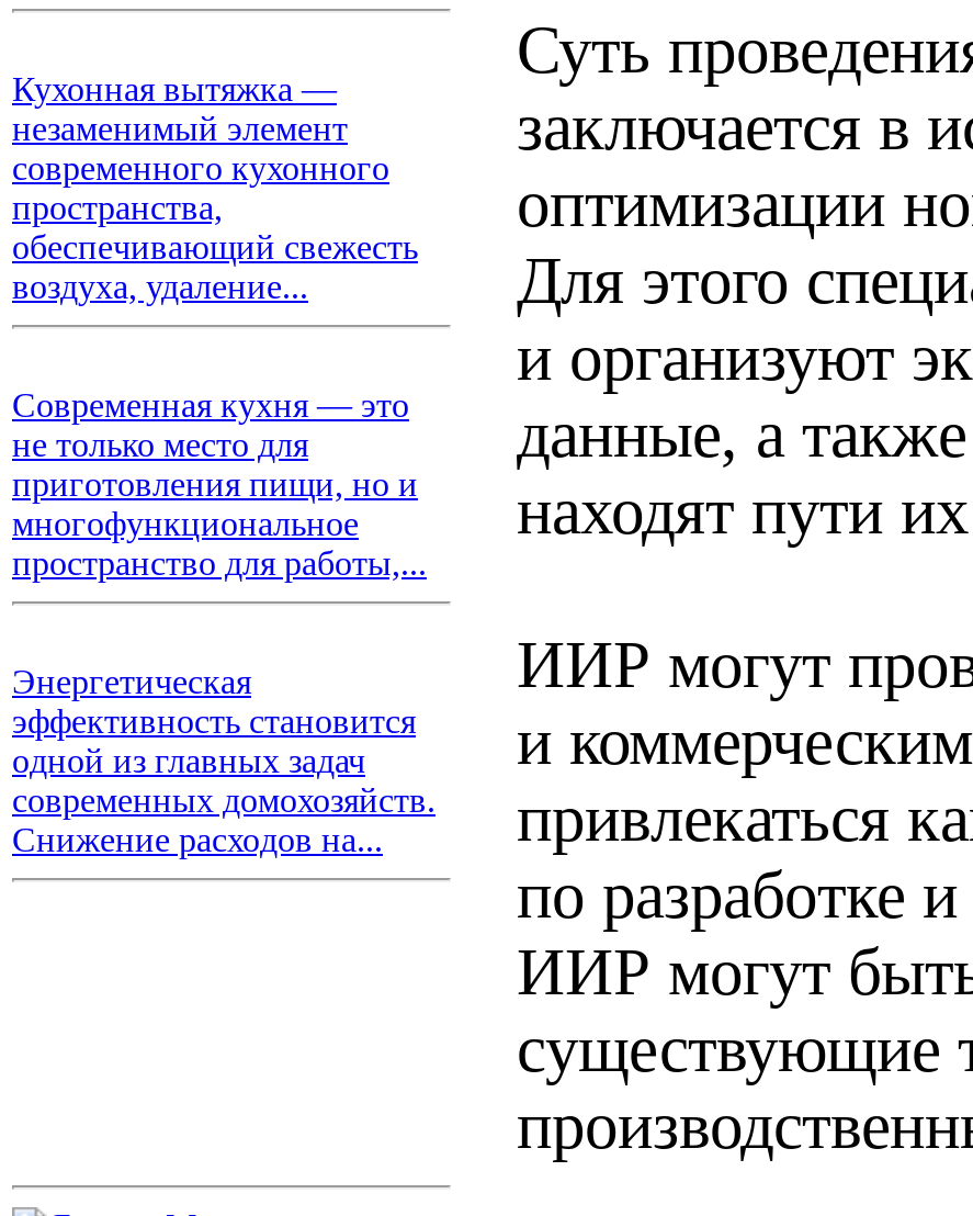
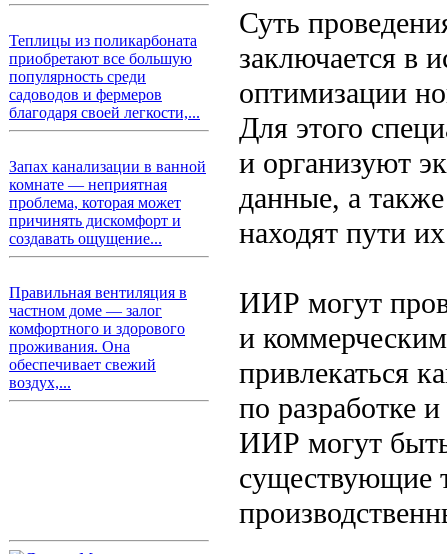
[12,70,418,305] Кухонная вытяжка — | незаменимый элемент | современного кухонного | пространства, | обеспечивающий свежесть | воздуха, удаление... -> [9,32,200,121] Теплицы из поликарбоната | приобретают все большую | популярность среди | садоводов и фермеров | благодаря своей легкости,...
[12,386,427,582] Современная кухня — это | не только место для | приготовления пищи, но и | многофункциональное | пространство для работы,... -> [9,158,206,247] Запах канализации в ванной | комнате — неприятная | проблема, которая может | причинять дискомфорт и | создавать ощущение...
[12,663,435,858] Энергетическая | эффективность становится | одной из главных задач | современных домохозяйств. | Снижение расходов на... -> [9,284,187,391] Правильная вентиляция в | частном доме — залог | комфортного и здорового | проживания. Она | обеспечивает свежий | воздух,...

